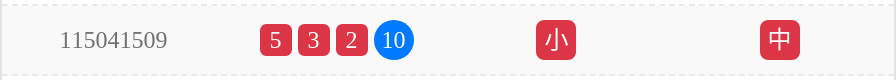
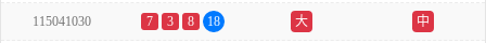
[60,26,168,54] 115041509 -> [32,14,91,29] 115041030
[270,26,282,54] 5 -> [146,14,153,29] 7
[346,26,568,54] 2 | 10 | 小 -> [187,14,308,29] 8 | 18 | 大

